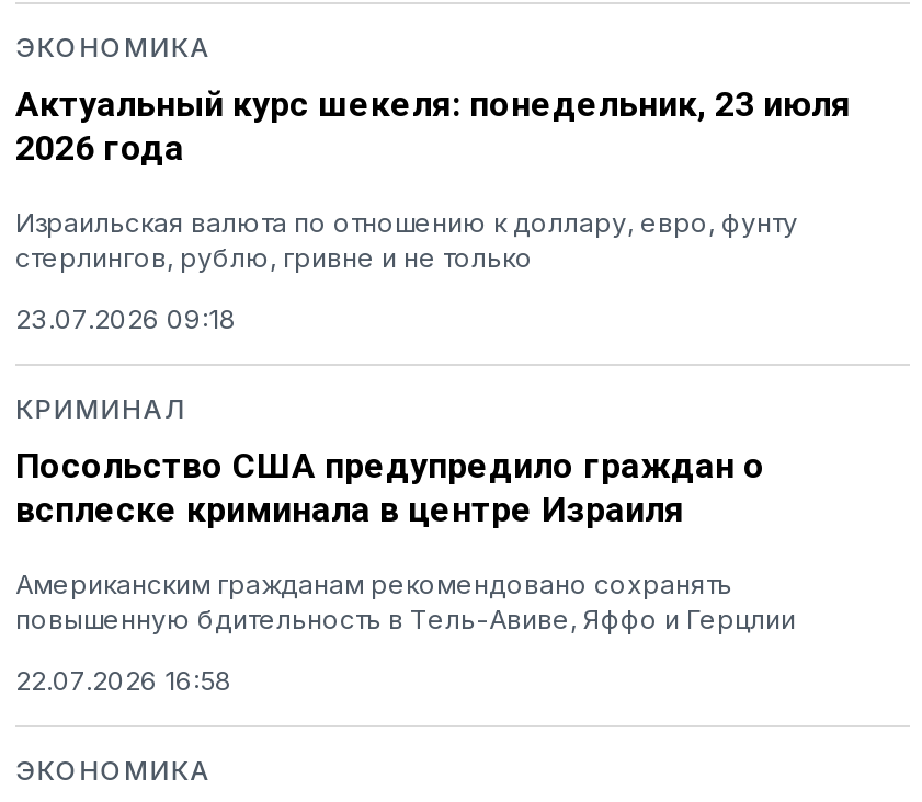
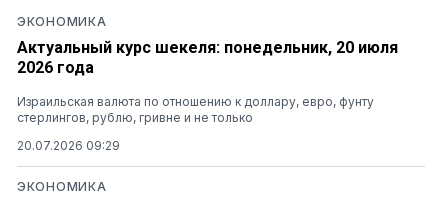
[15,83,851,125] Актуальный курс шекеля: понедельник, 23 июля -> [17,38,398,57] Актуальный курс шекеля: понедельник, 20 июля
[15,302,796,697] 23.07.2026 09:18 | КРИМИНАЛ | Посольство США предупредило граждан о | всплеске криминала в центре Израиля | Американским гражданам рекомендовано сохранять | повышенную бдительность в Тель-Авиве, Яффо и Герцлии | 22.07.2026 16:58 -> [17,138,120,153] 20.07.2026 09:29

